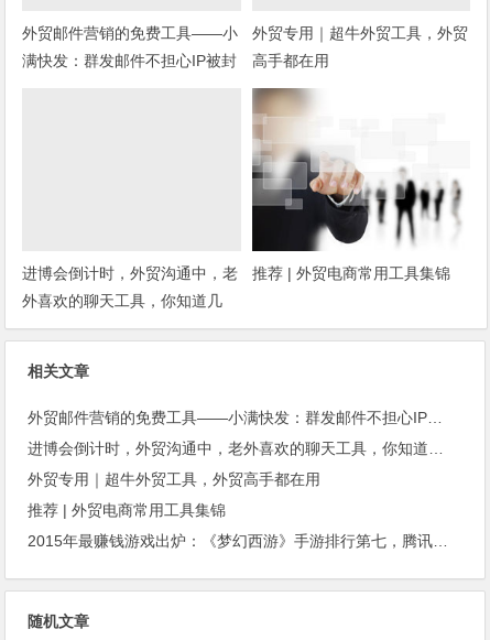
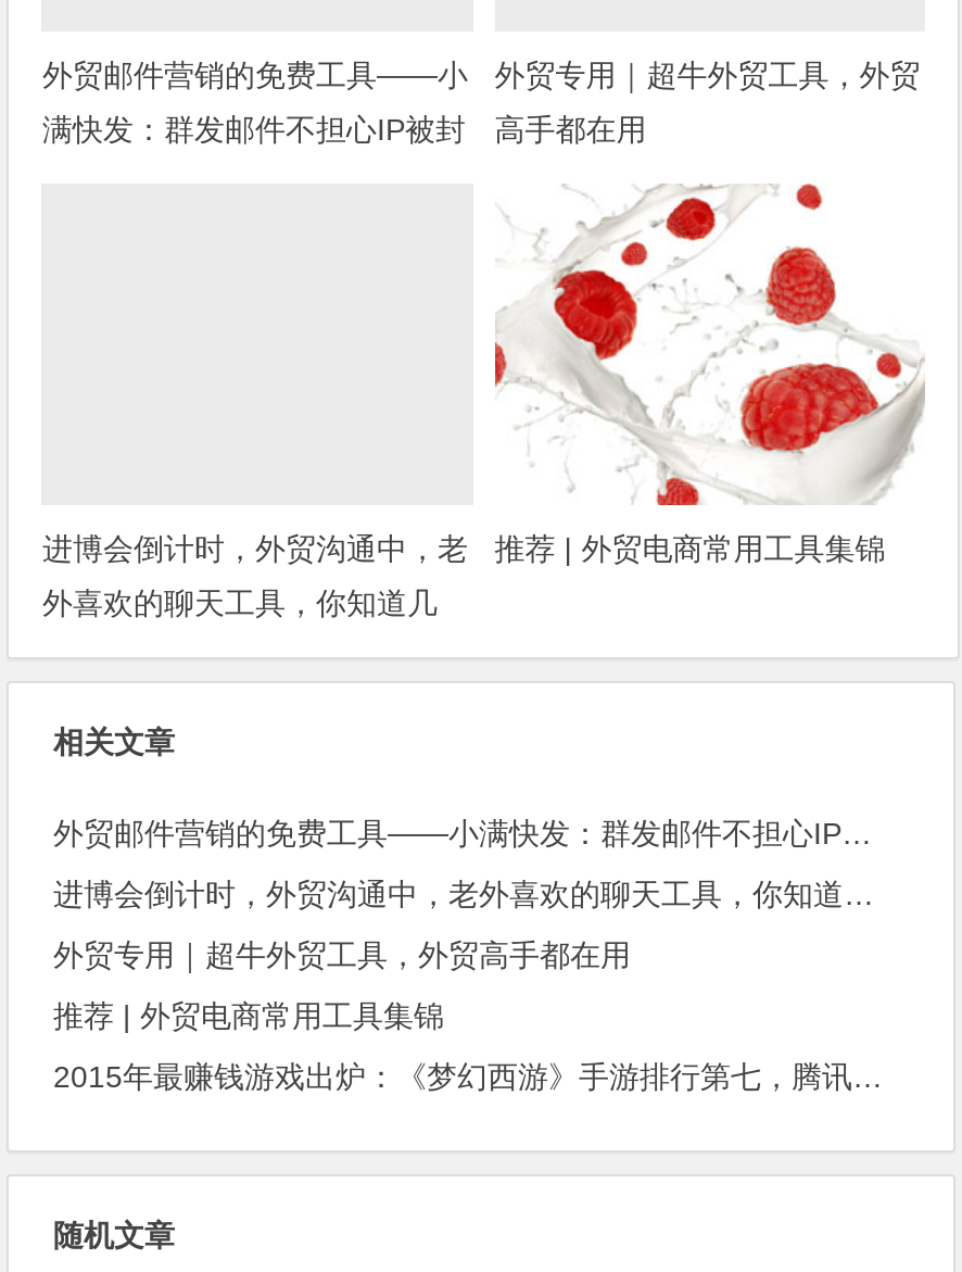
[251,87,469,252] [image] -> [493,181,925,507] [image]

